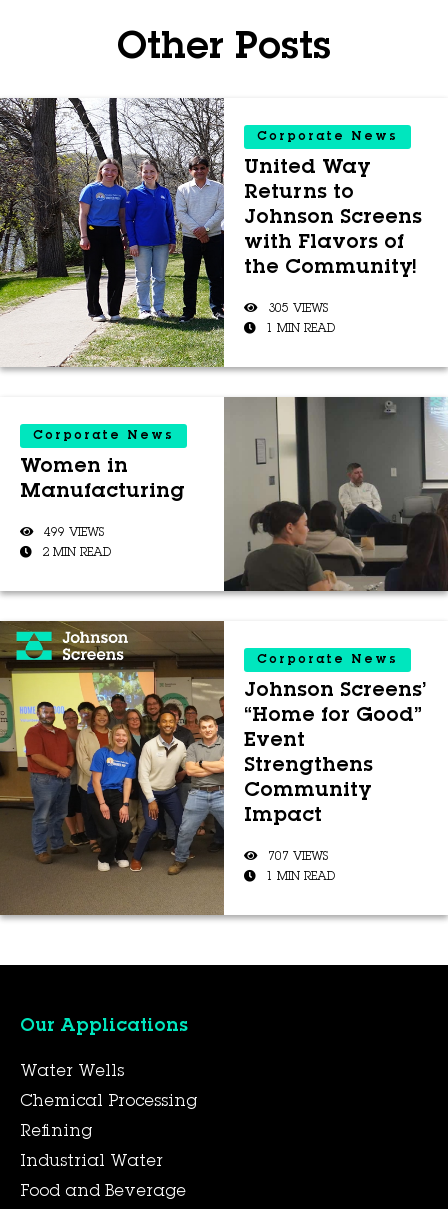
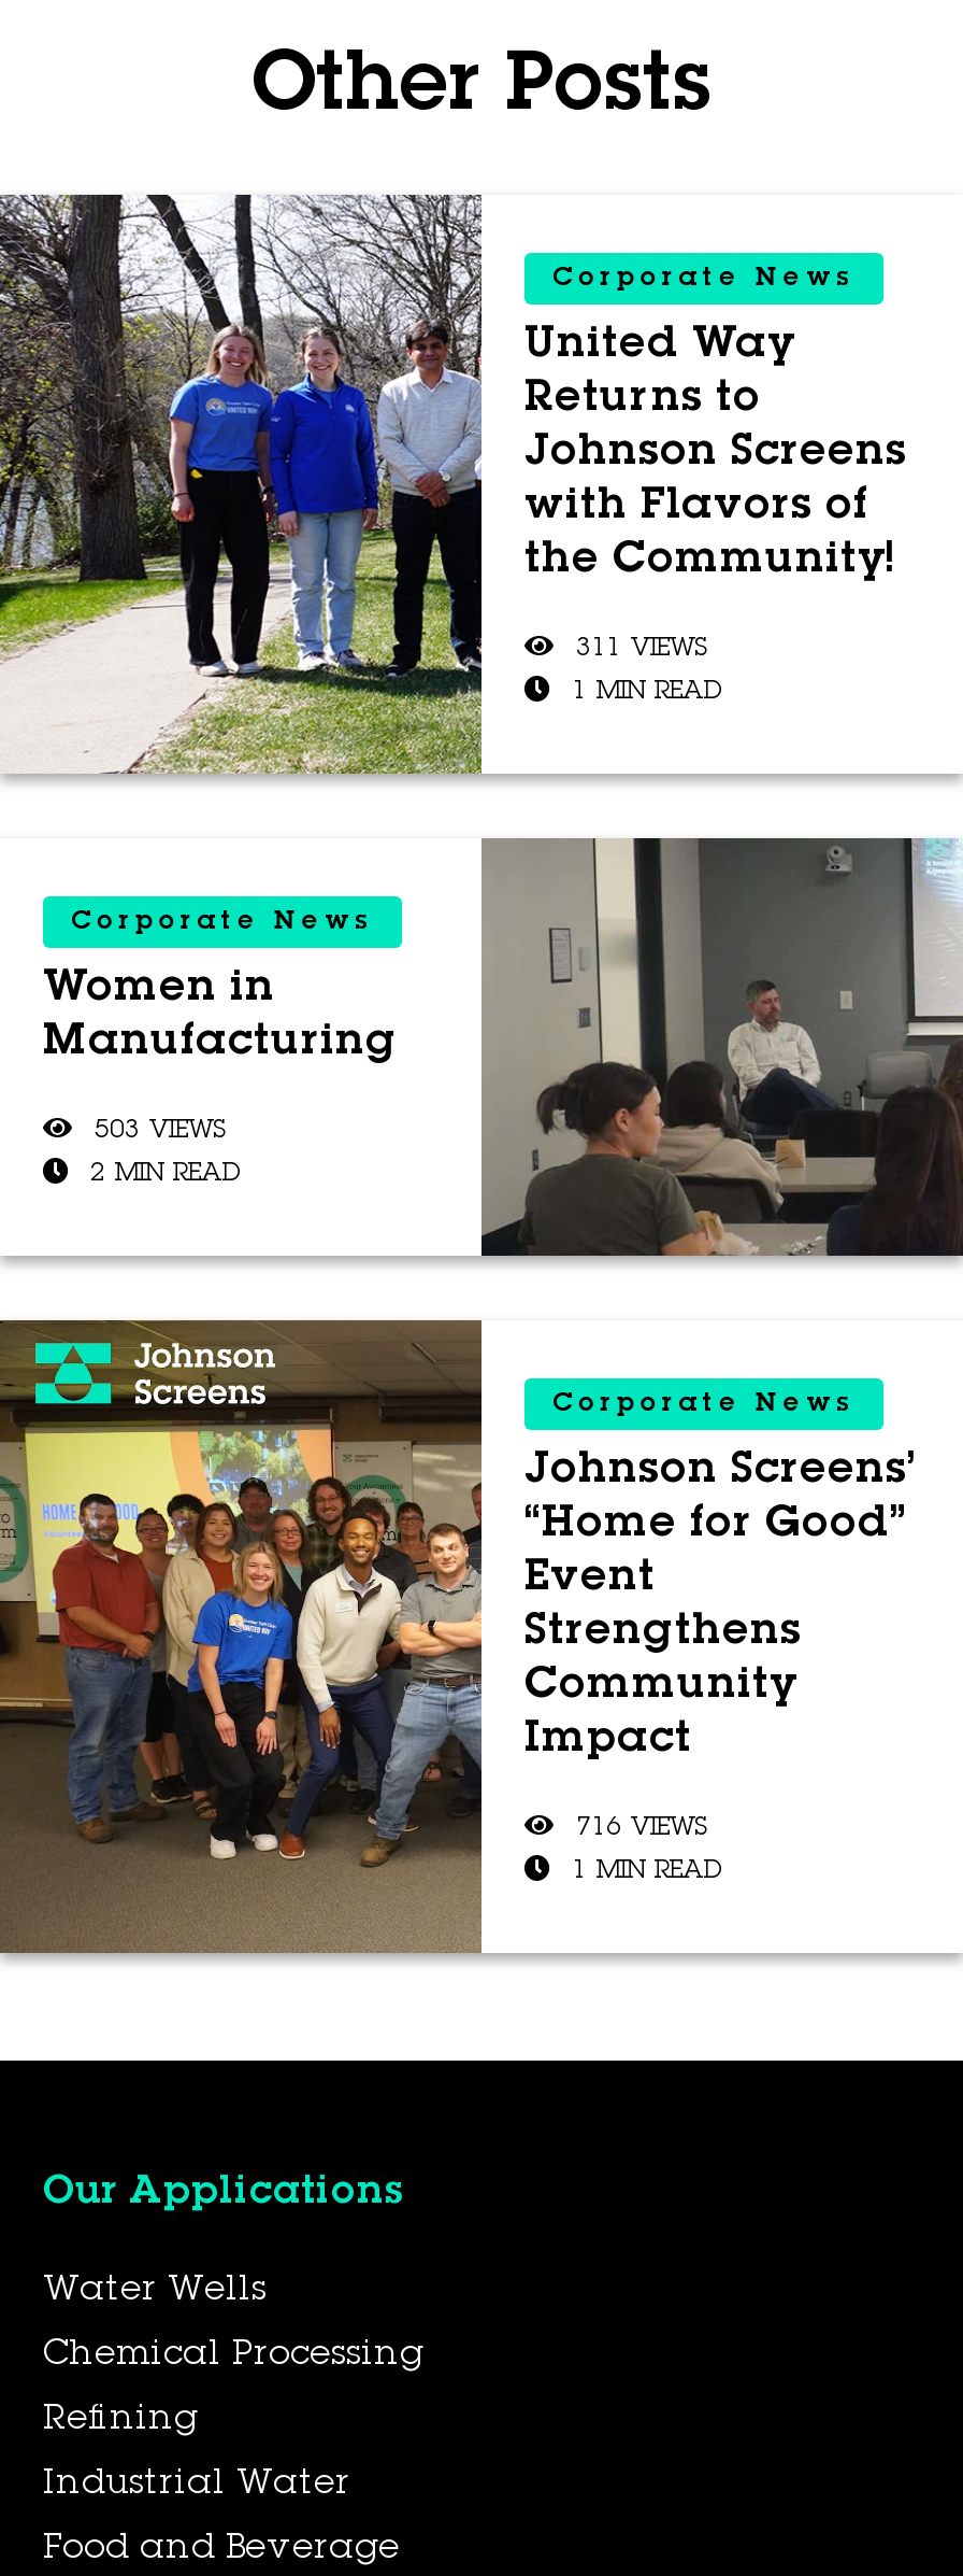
[268,303,328,315] 305 VIEWS -> [576,636,705,662] 311 VIEWS
[44,527,104,539] 499 VIEWS -> [95,1118,224,1144] 503 VIEWS
[268,851,328,863] 707 VIEWS -> [576,1815,705,1841] 716 VIEWS

